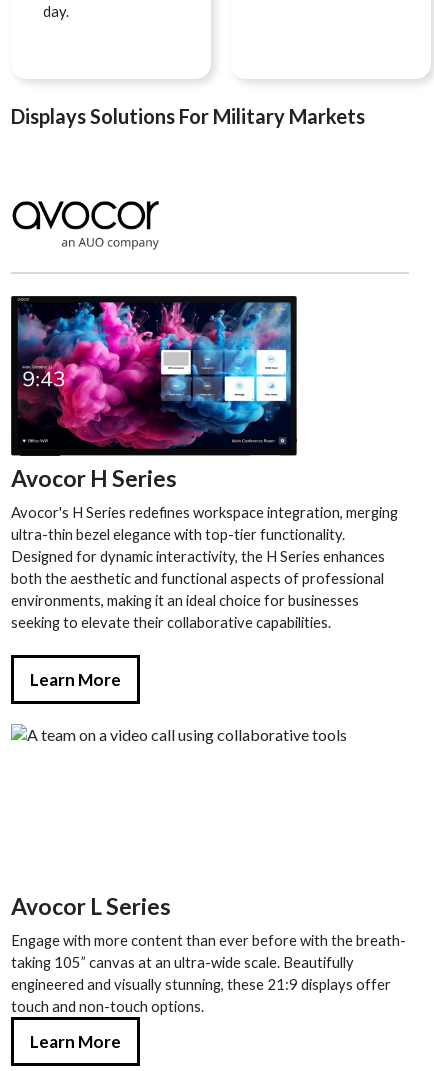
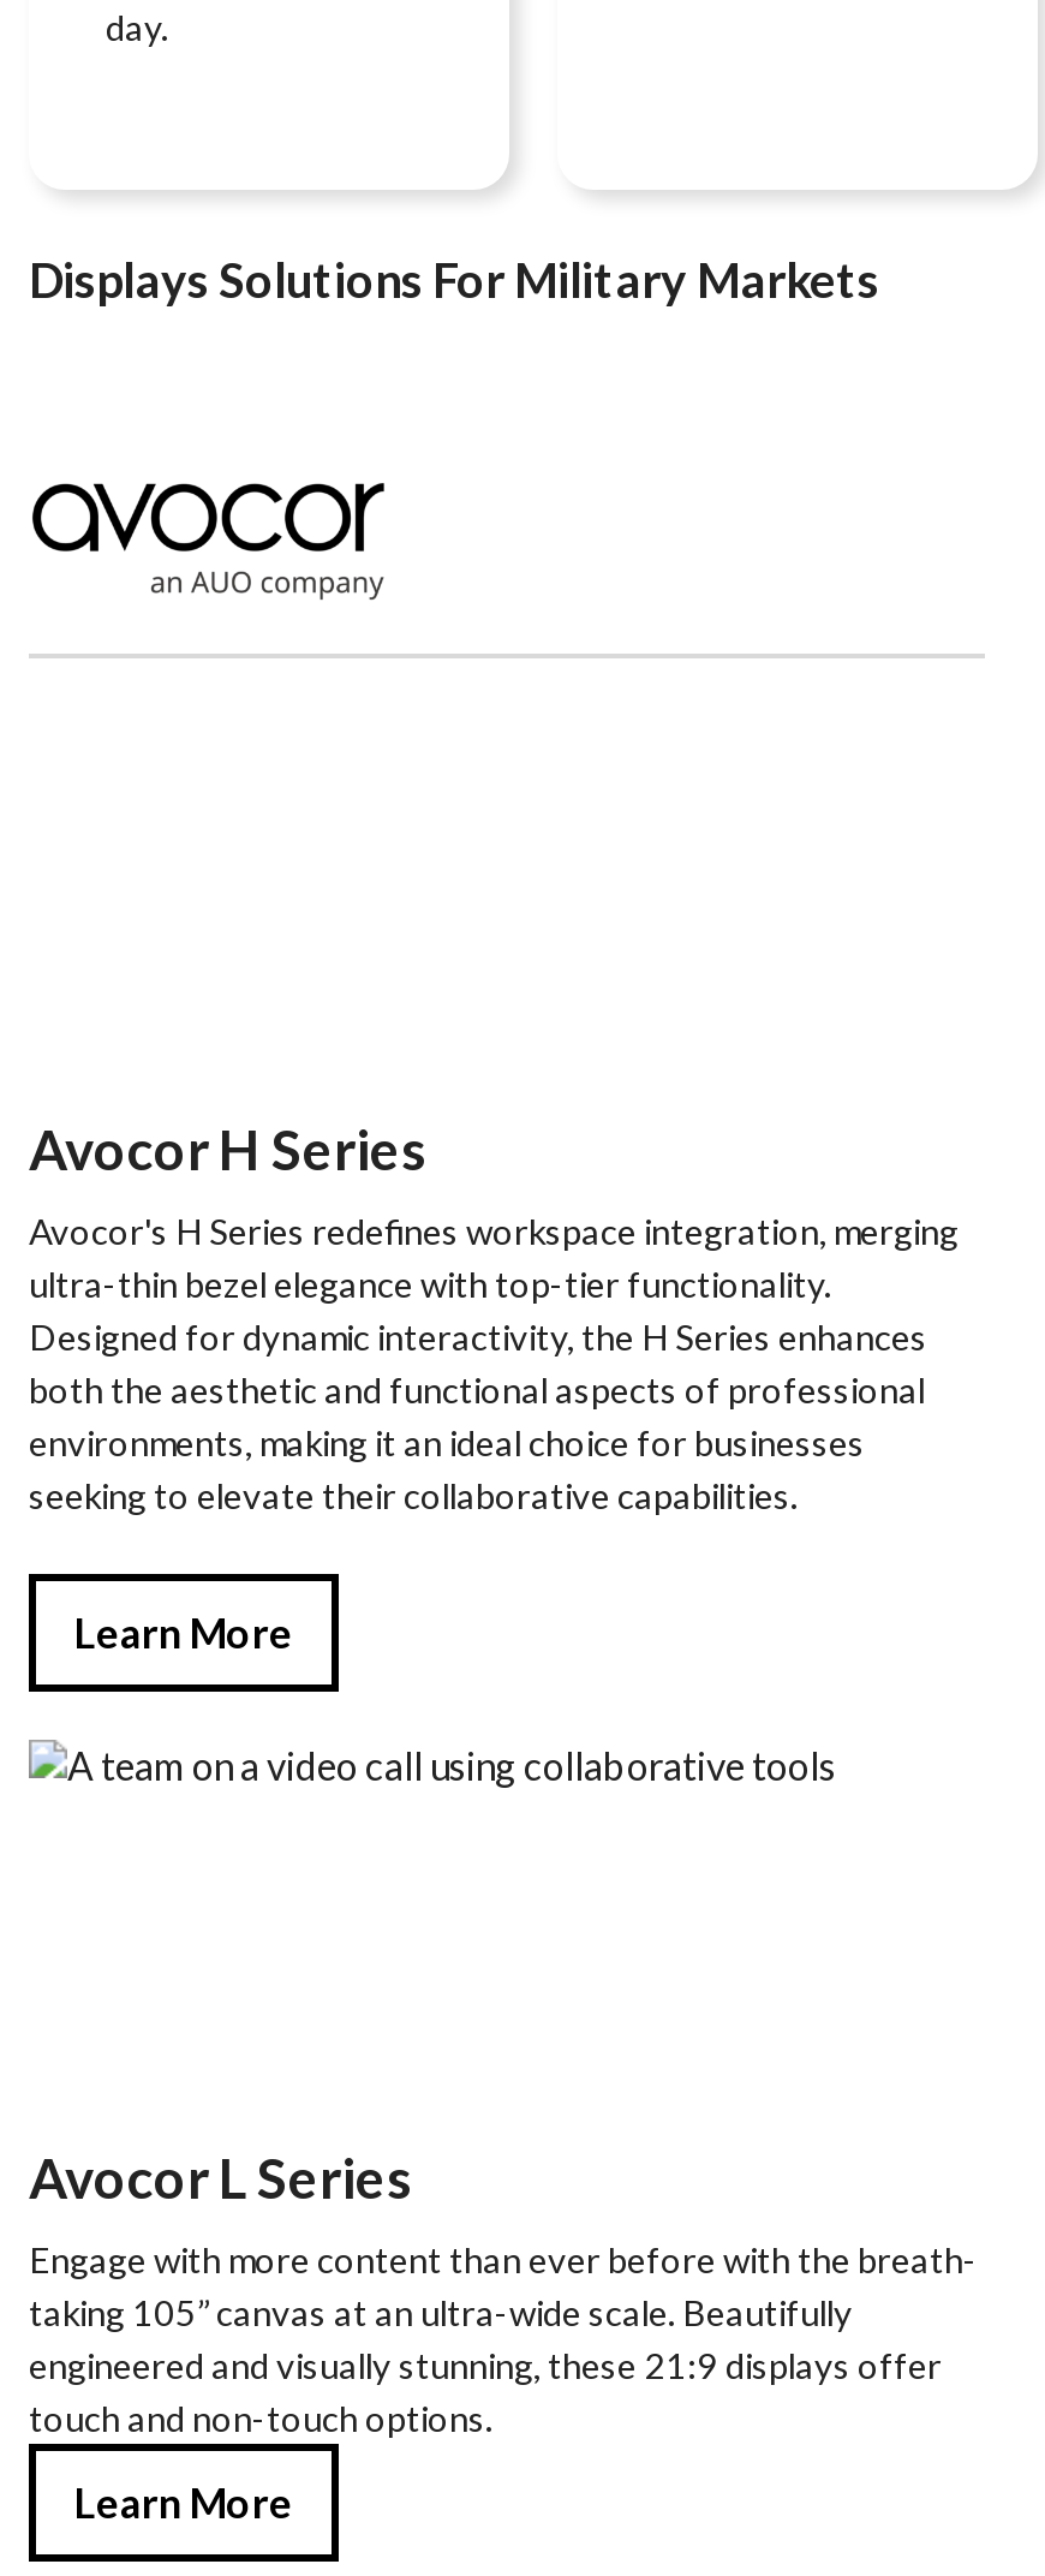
[10,295,298,457] [image] -> none

